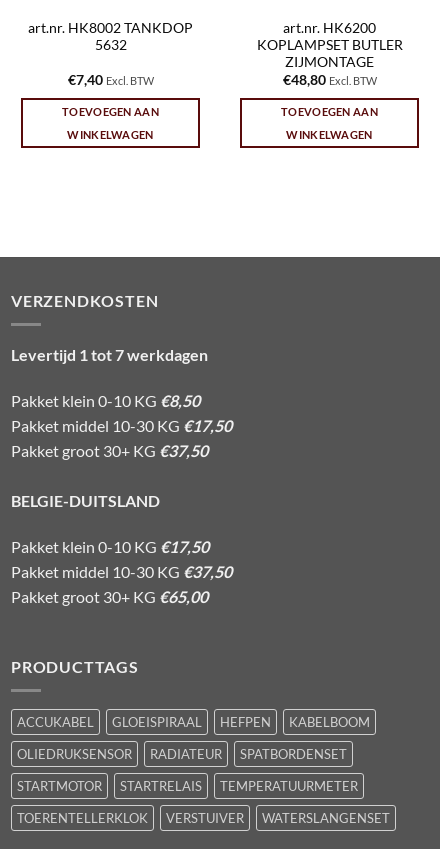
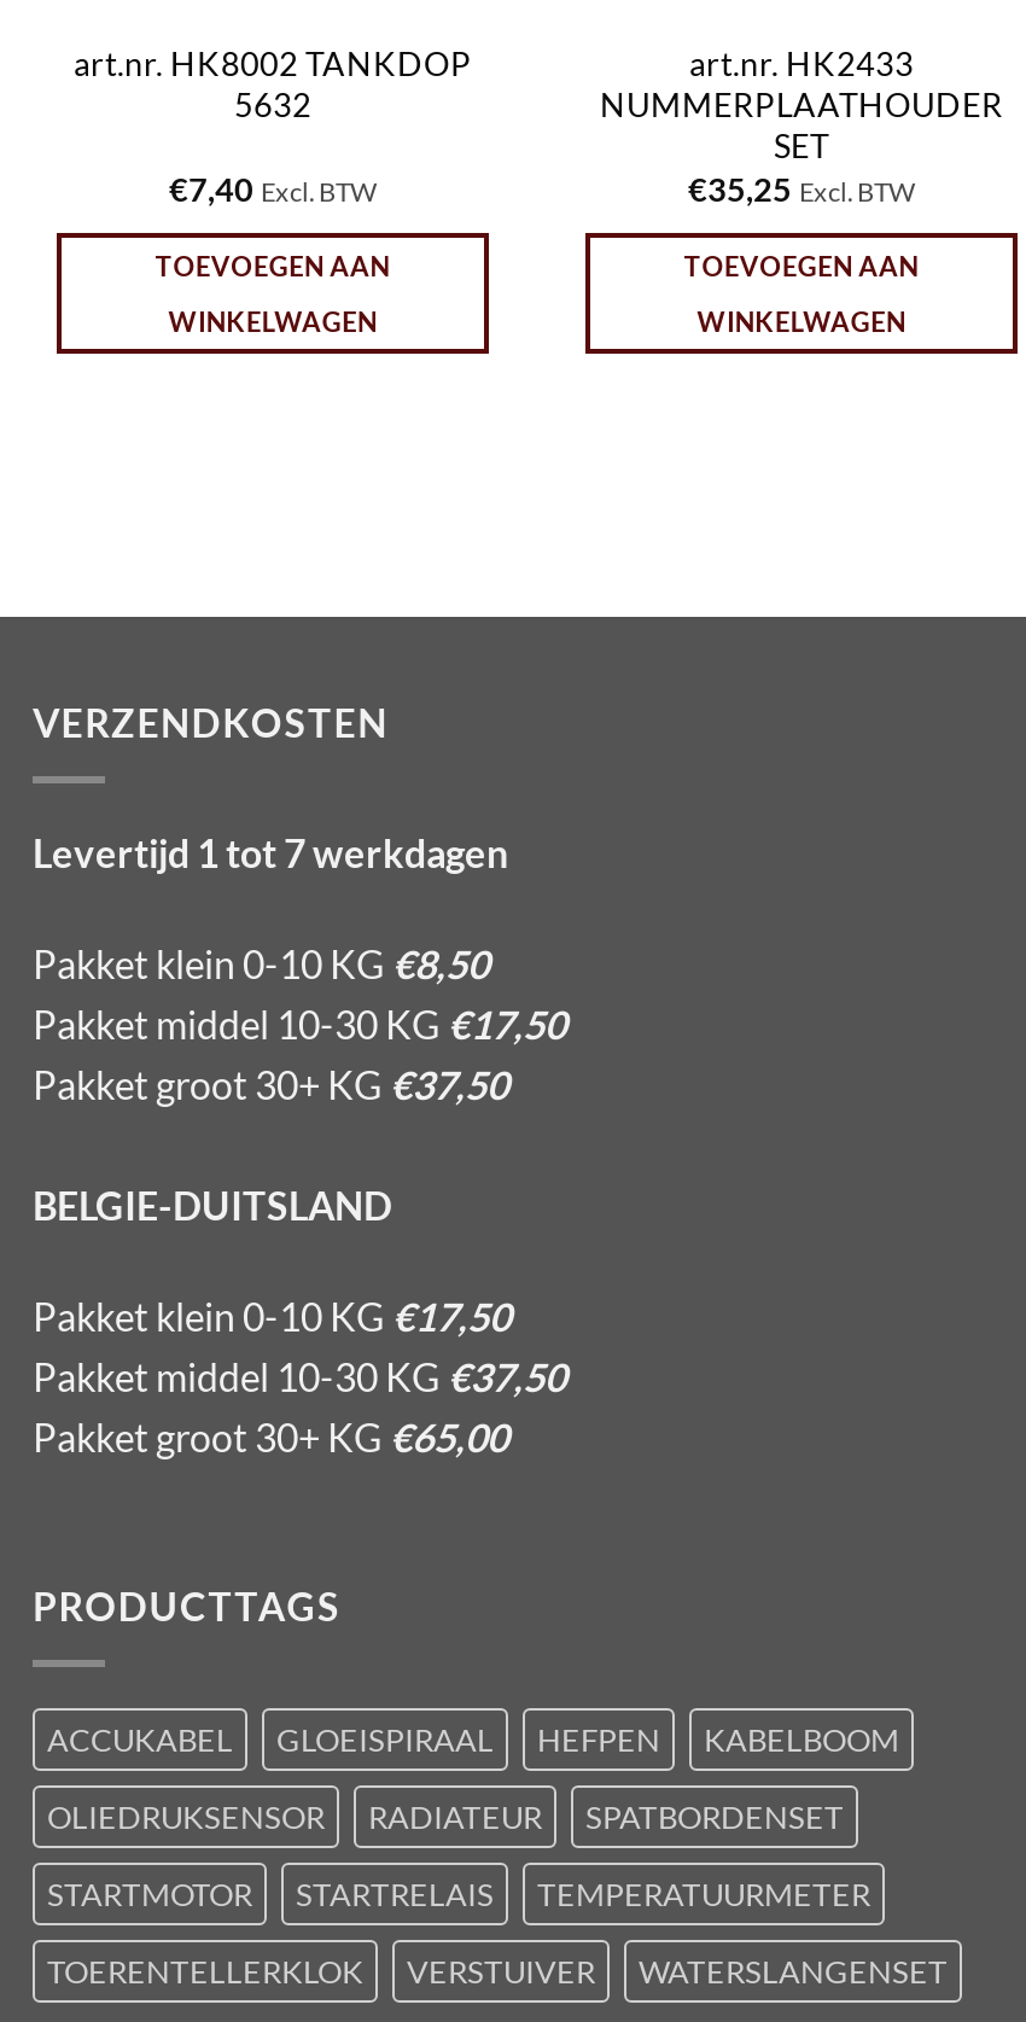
[256,20,402,88] art.nr. HK6200 | KOPLAMPSET BUTLER | ZIJMONTAGE | €48,80 Excl. BTW -> [600,44,1003,209] art.nr. HK2433 | NUMMERPLAATHOUDER | SET | €35,25 Excl. BTW

